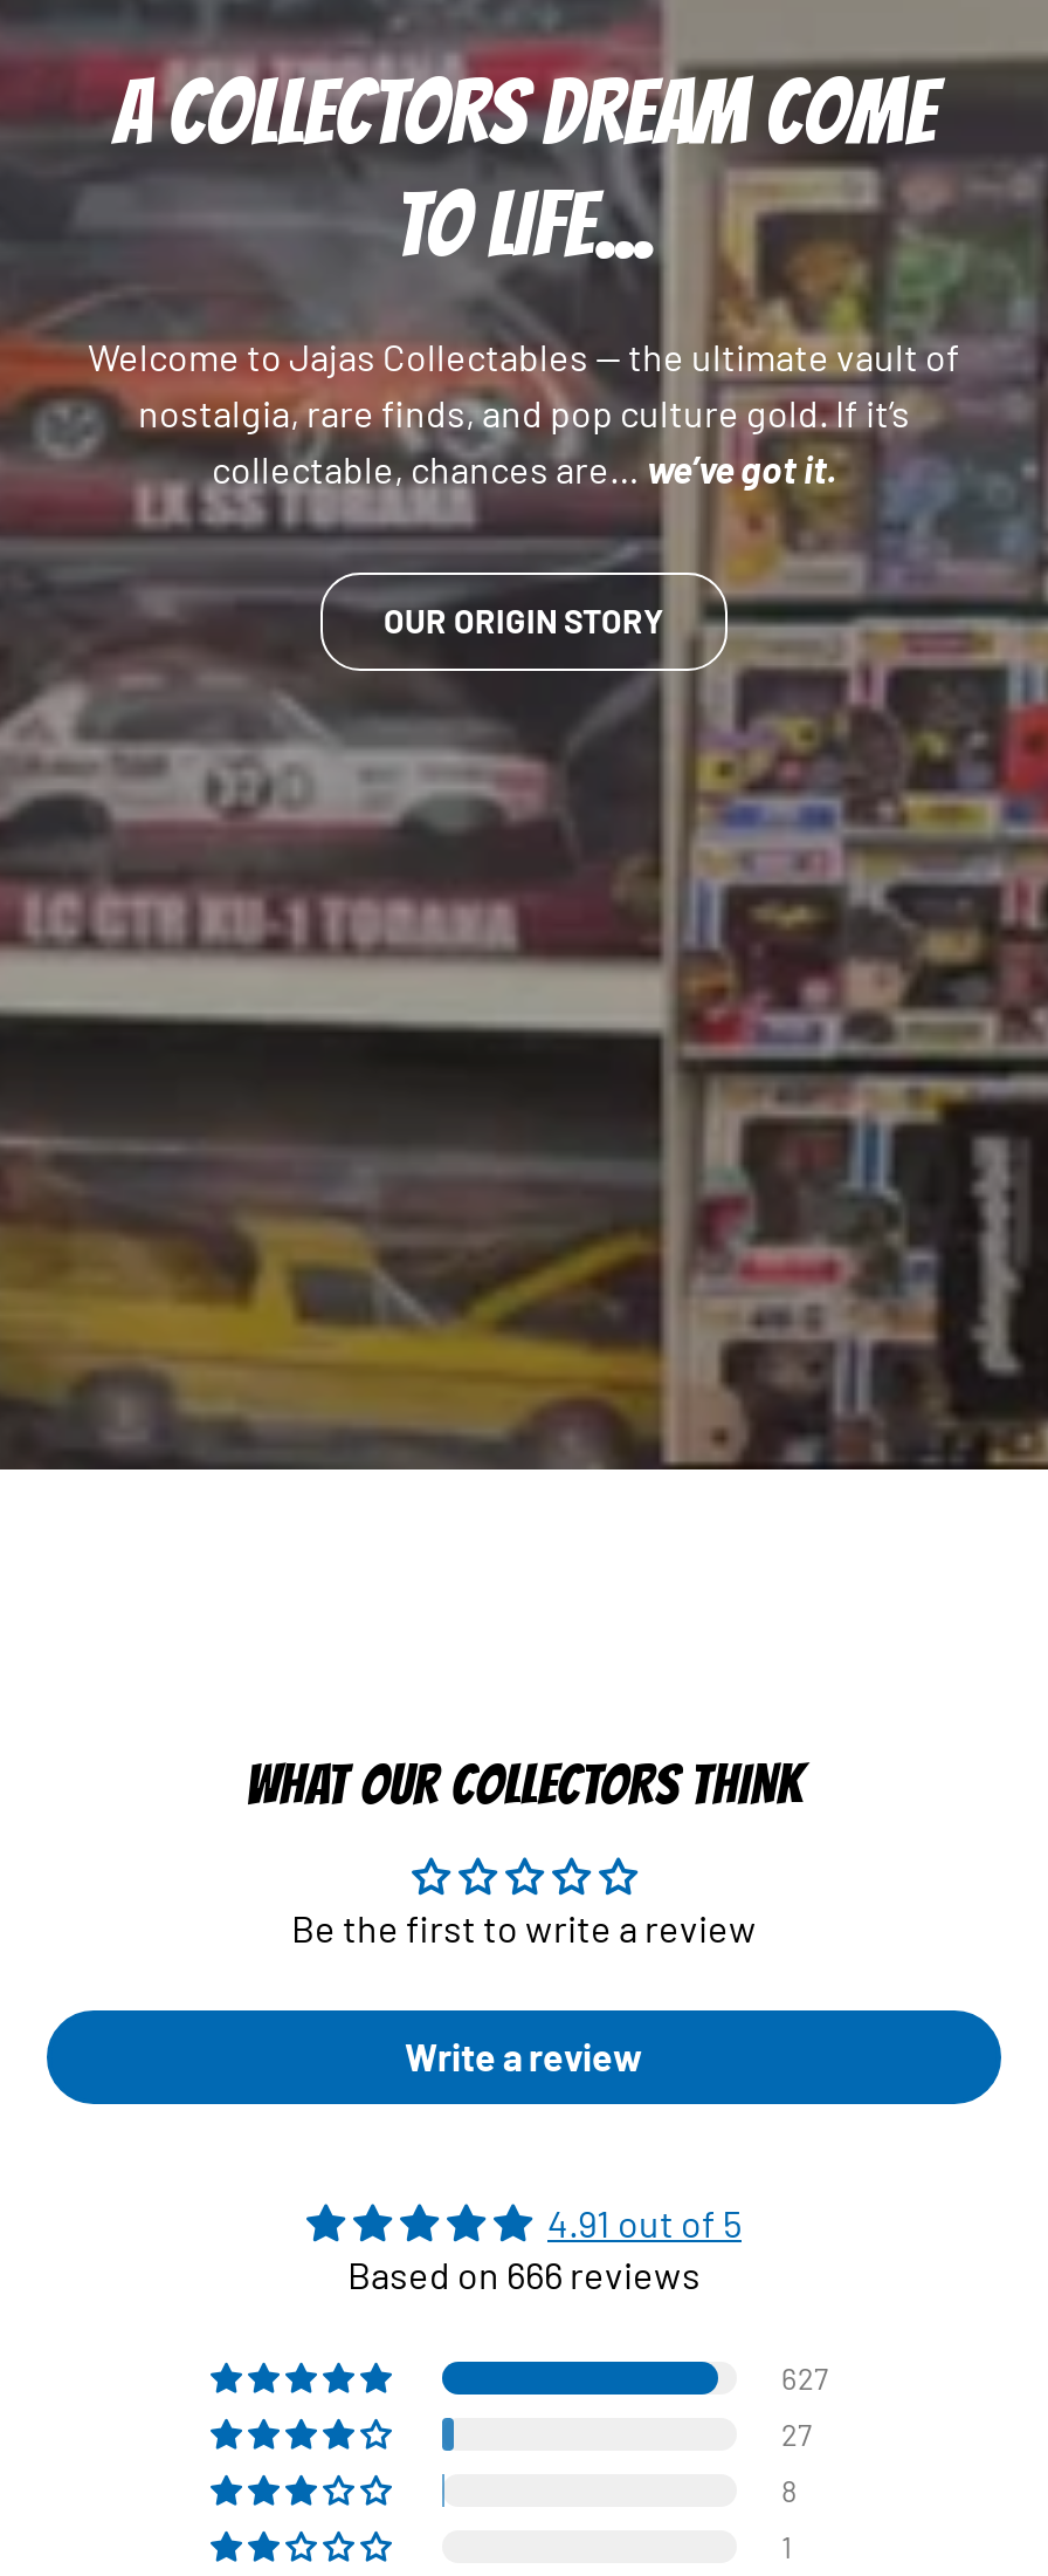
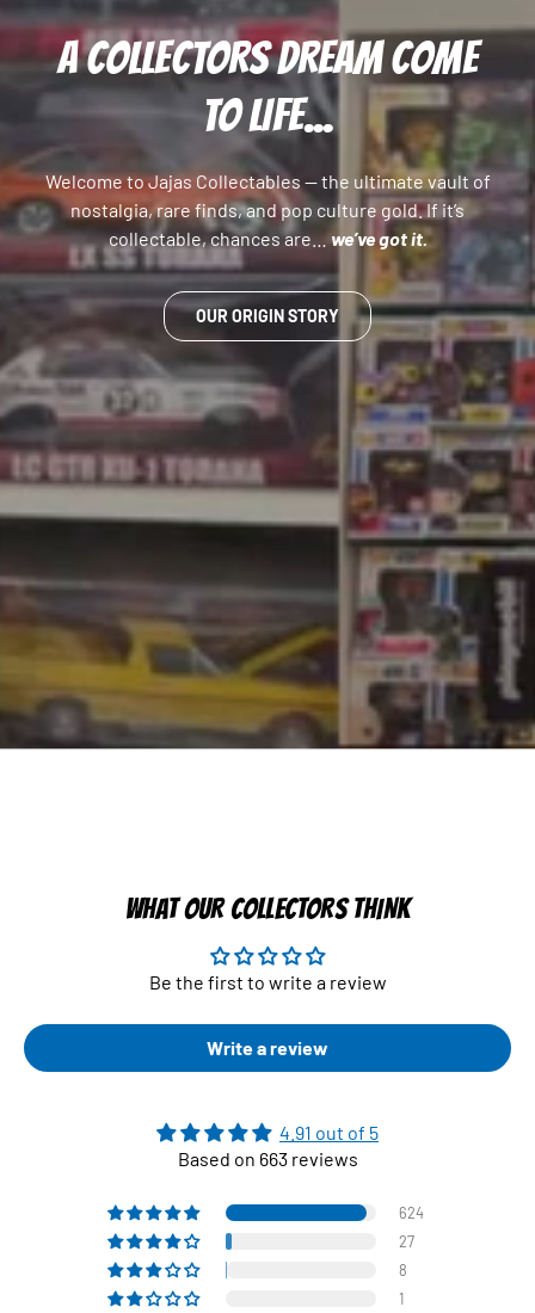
[347,2250,701,2295] Based on 666 reviews -> [177,1147,358,1170] Based on 663 reviews
[781,2360,828,2398] 627 -> [399,1203,424,1222] 624

